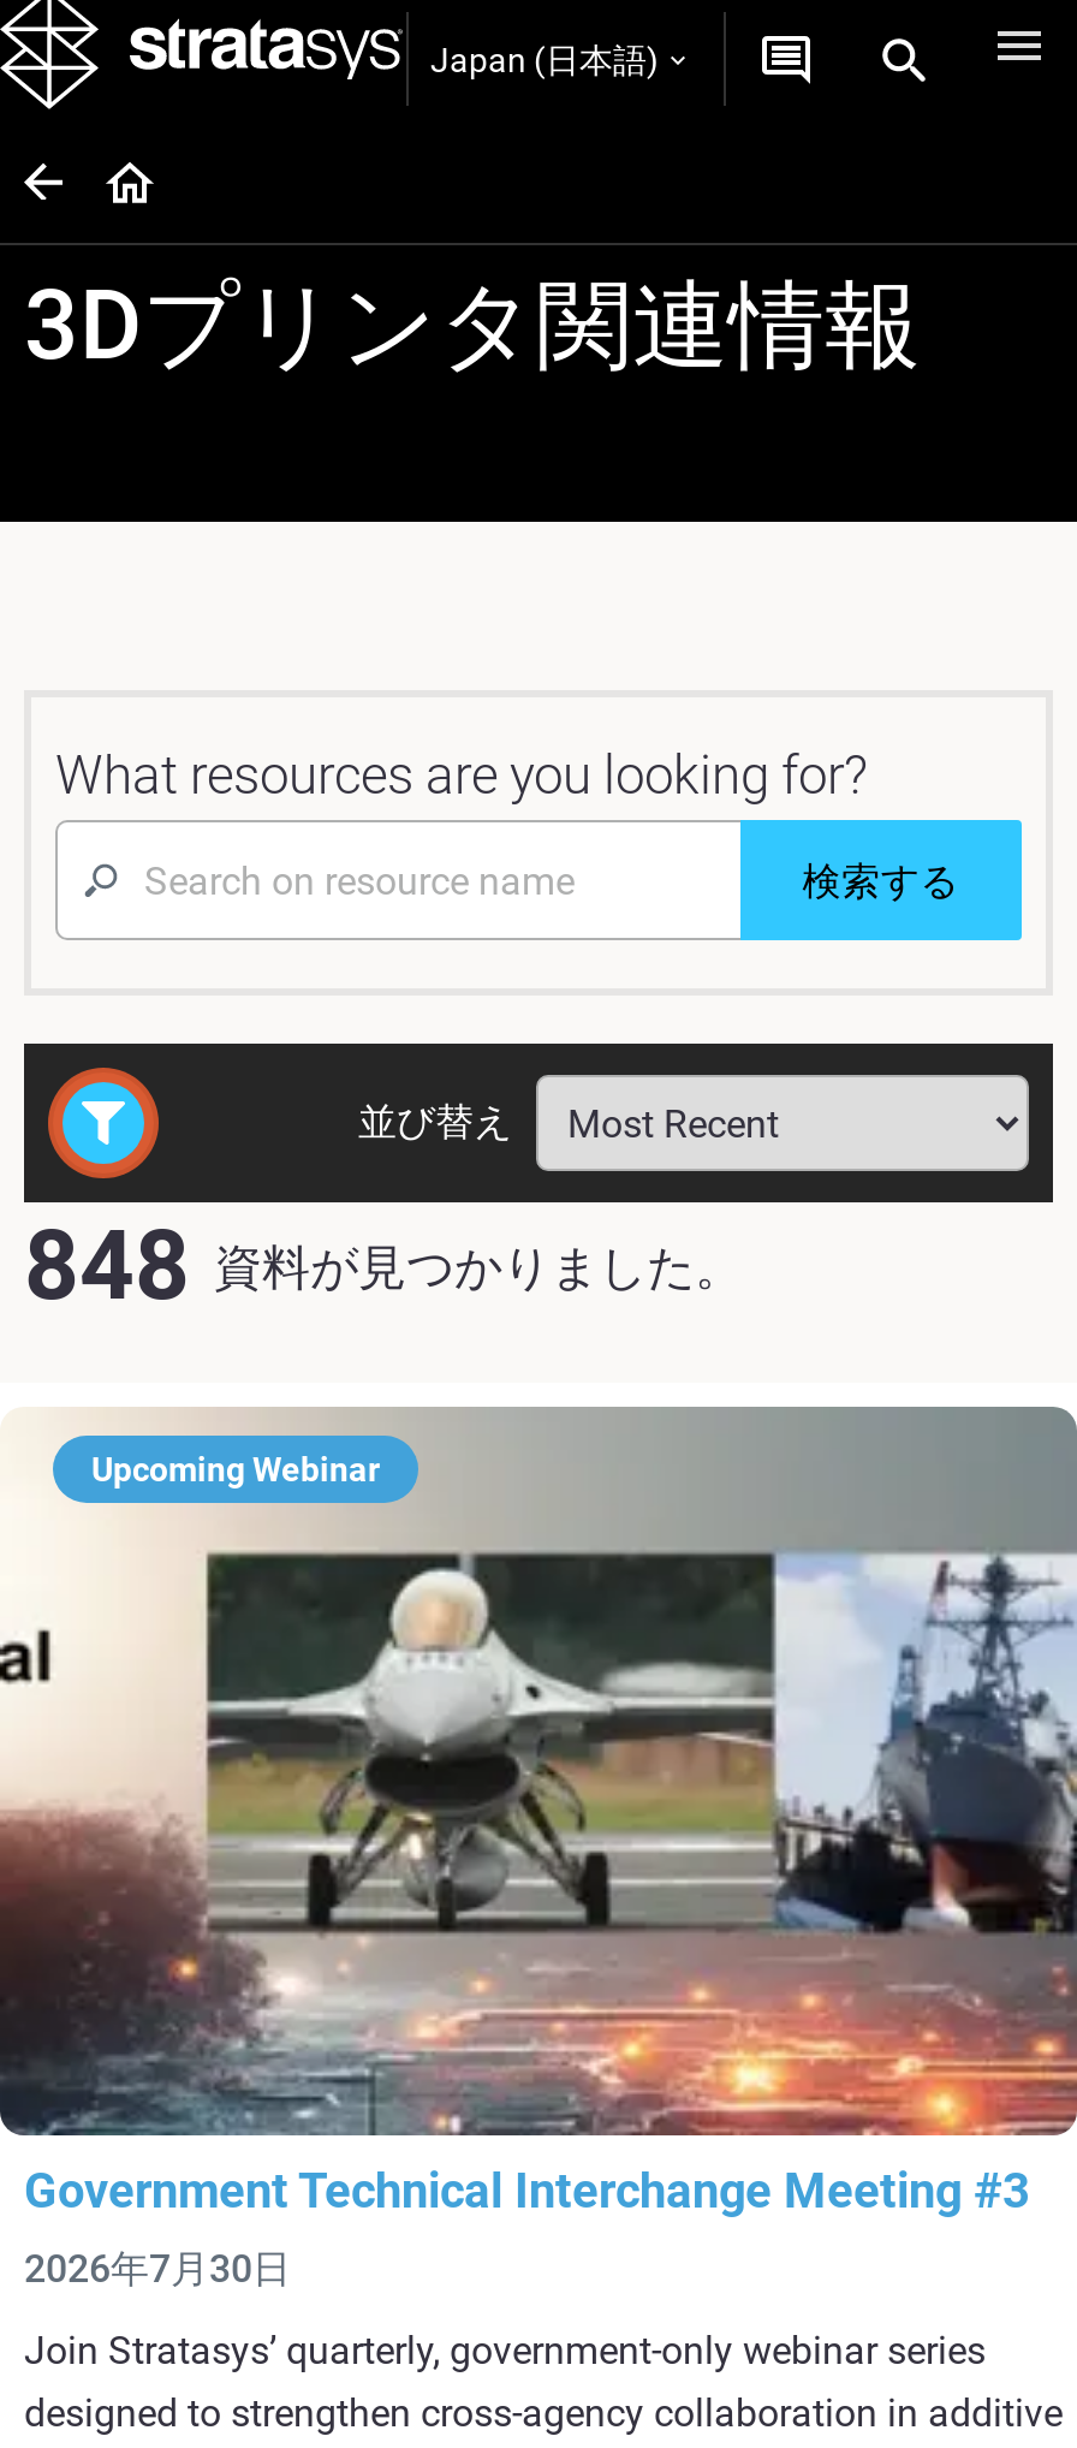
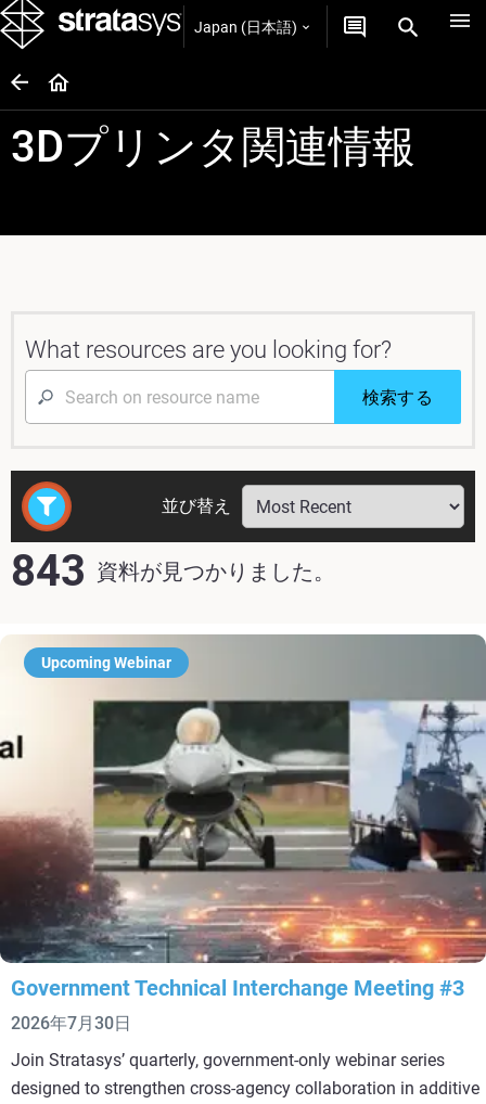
[24,1210,743,1323] 848 資料が見つかりました。 -> [11,545,335,596] 843 資料が見つかりました。

